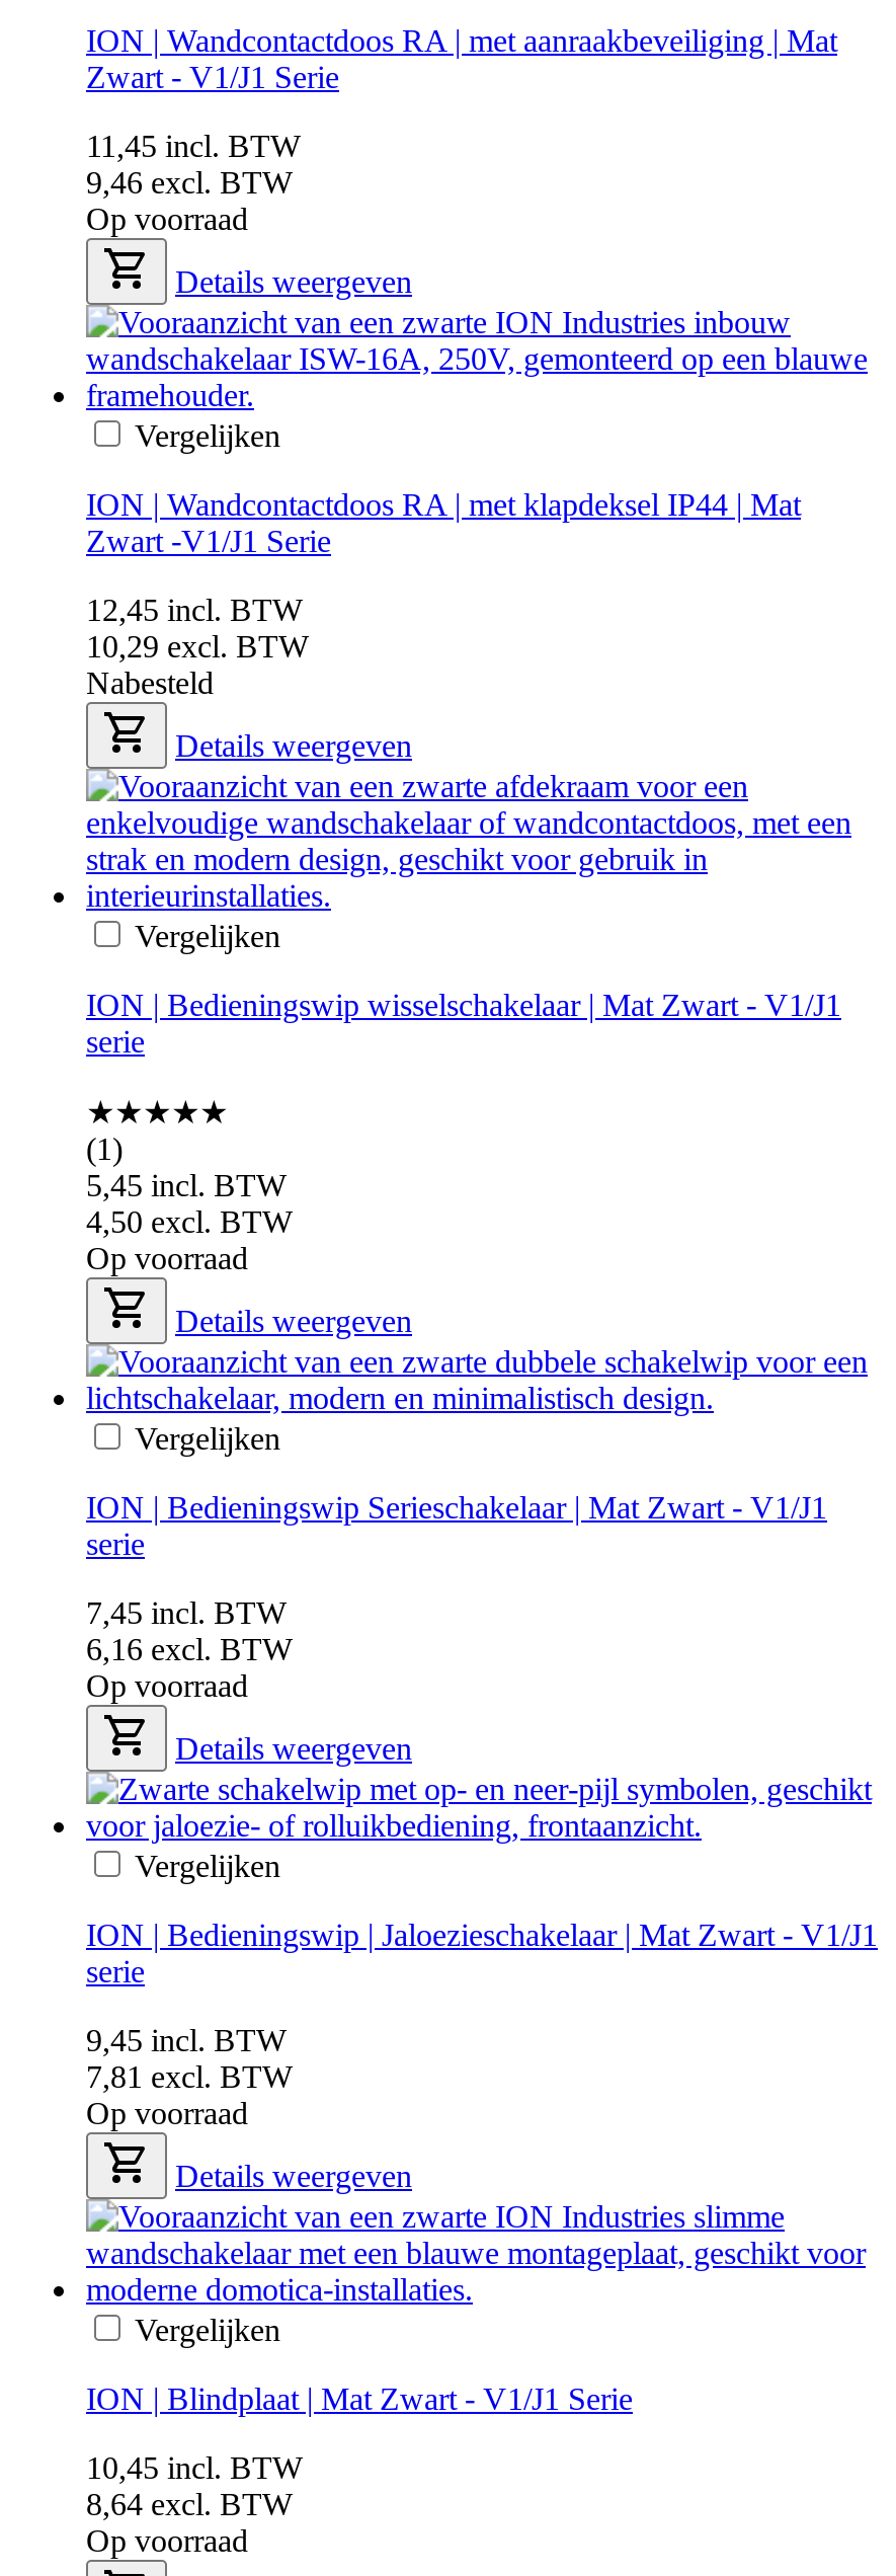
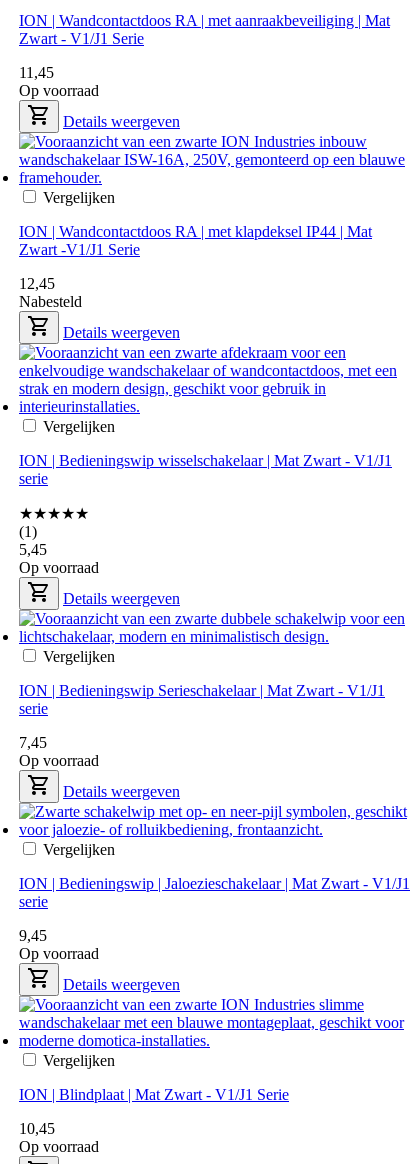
[86,128,301,199] 11,45 incl. BTW | 9,46 excl. BTW -> [19,64,54,81] 11,45
[86,592,309,663] 12,45 incl. BTW | 10,29 excl. BTW -> [19,275,55,292] 12,45
[86,1167,293,1238] 5,45 incl. BTW | 4,50 excl. BTW -> [19,541,47,558] 5,45
[86,1595,293,1666] 7,45 incl. BTW | 6,16 excl. BTW -> [19,734,47,751] 7,45
[86,2022,293,2093] 9,45 incl. BTW | 7,81 excl. BTW -> [19,927,47,944] 9,45
[86,2450,303,2521] 10,45 incl. BTW | 8,64 excl. BTW -> [19,1120,55,1137] 10,45

